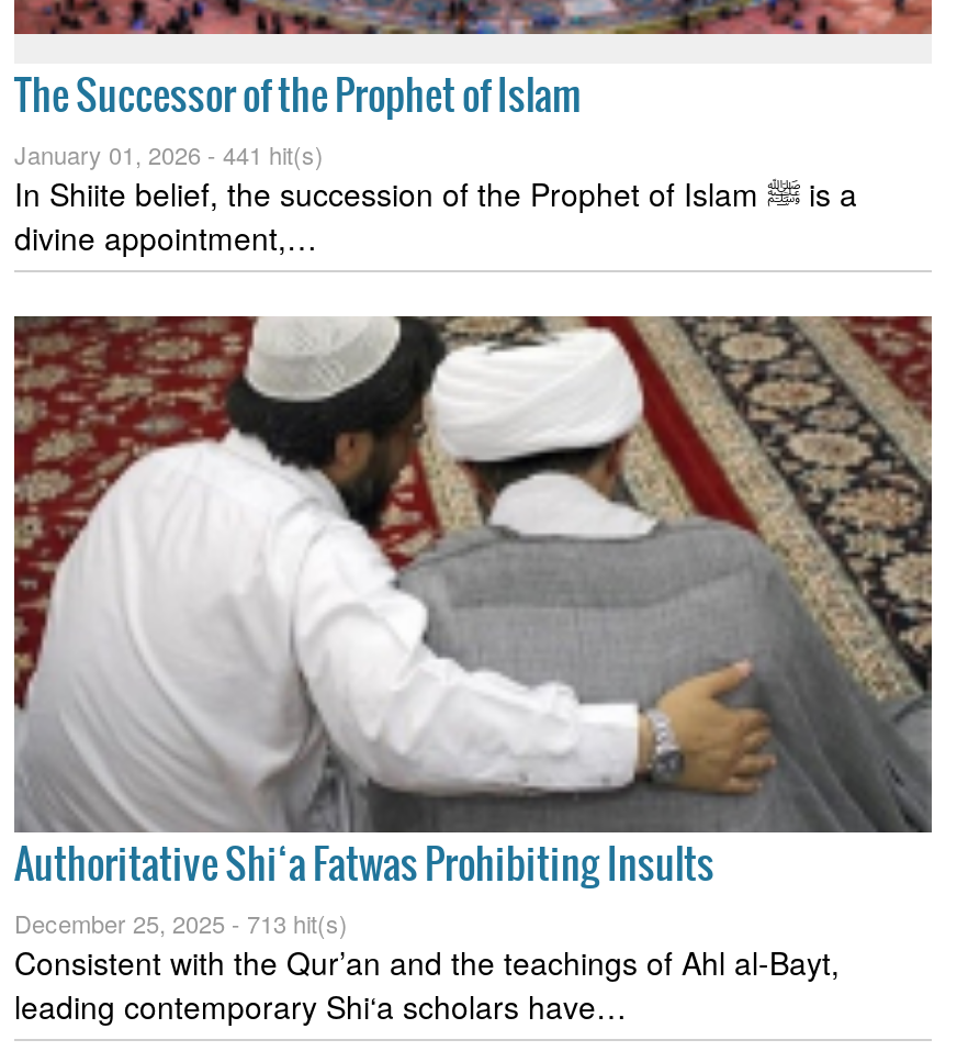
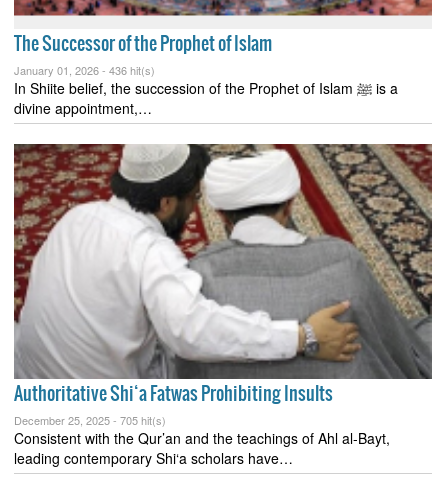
[14,135,324,170] January 01, 2026 - 441 hit(s) -> [14,61,155,77] January 01, 2026 - 436 hit(s)
[14,904,348,939] December 25, 2025 - 713 hit(s) -> [14,412,166,428] December 25, 2025 - 705 hit(s)

